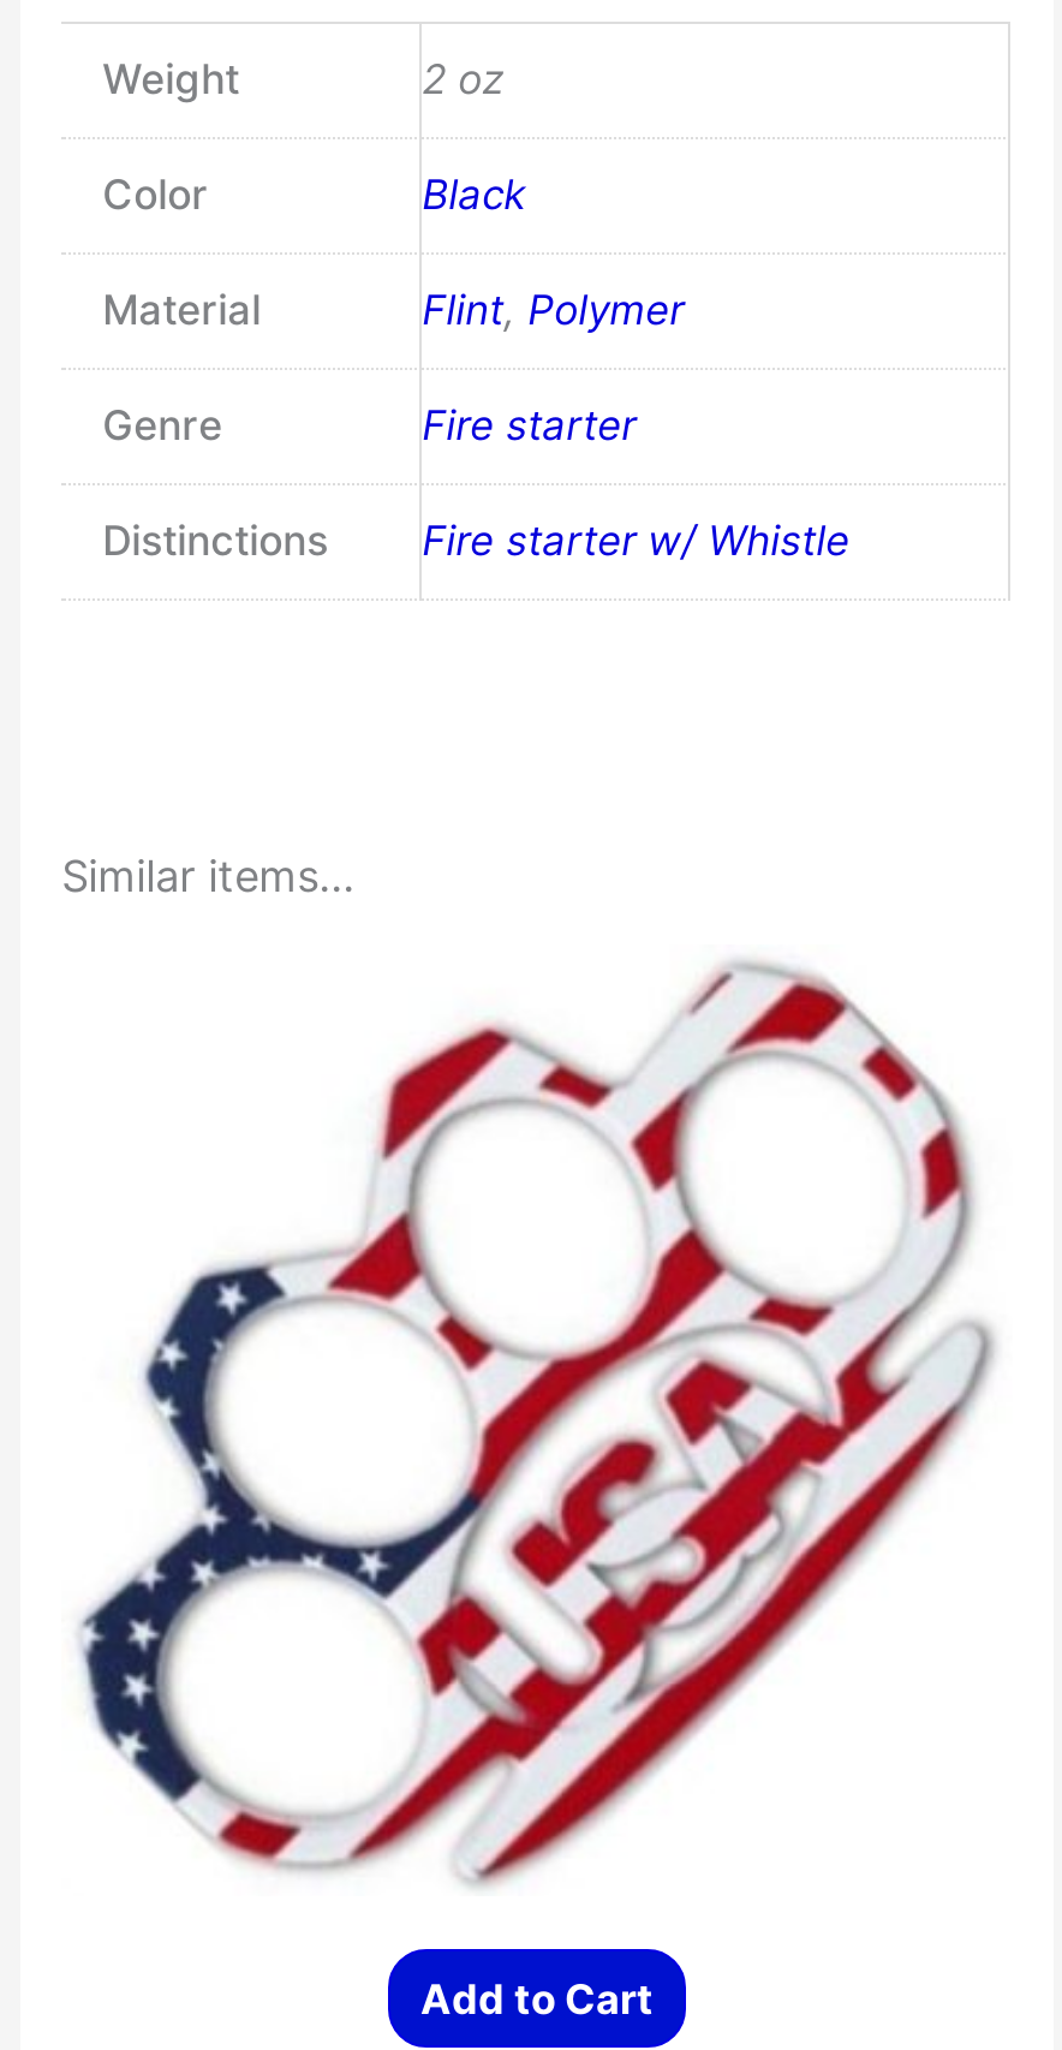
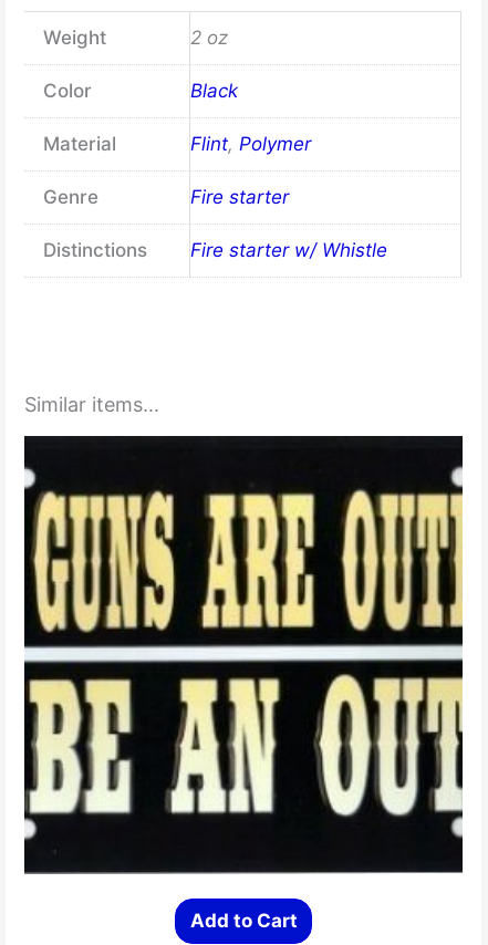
[61,944,1013,1896] [image] -> [23,435,464,875] [image]

